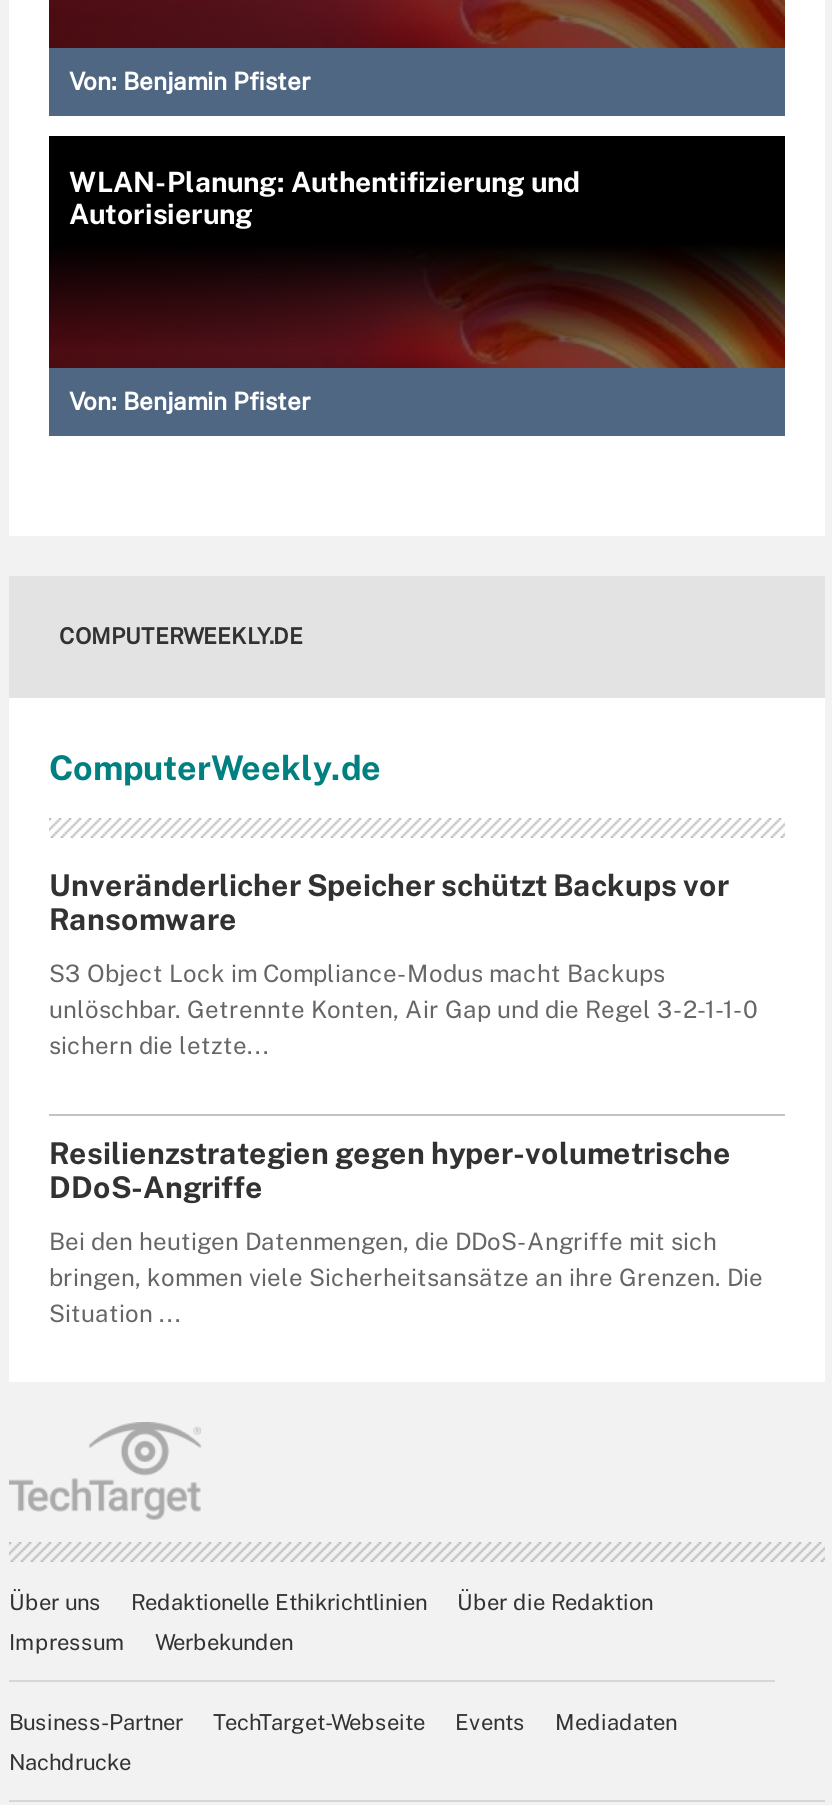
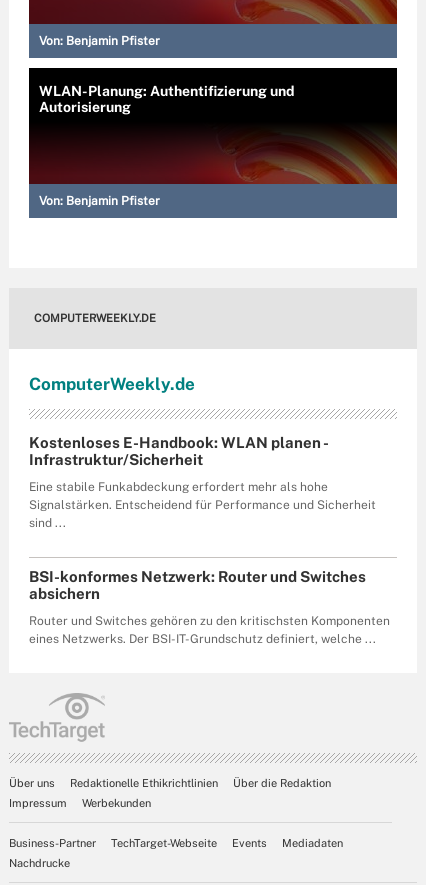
[49,868,729,936] Unveränderlicher Speicher schützt Backups vor | Ransomware -> [29,434,328,468] Kostenloses E-Handbook: WLAN planen - | Infrastruktur/Sicherheit
[49,960,757,1060] S3 Object Lock im Compliance-Modus macht Backups | unlöschbar. Getrennte Konten, Air Gap und die Regel 3-2-1-1-0 | sichern die letzte... -> [29,480,376,530] Eine stabile Funkabdeckung erfordert mehr als hohe | Signalstärken. Entscheidend für Performance und Sicherheit | sind ...
[49,1136,731,1204] Resilienzstrategien gegen hyper-volumetrische | DDoS-Angriffe -> [29,568,366,602] BSI-konformes Netzwerk: Router und Switches | absichern
[49,1228,763,1328] Bei den heutigen Datenmengen, die DDoS-Angriffe mit sich | bringen, kommen viele Sicherheitsansätze an ihre Grenzen. Die | Situation ... -> [29,614,390,646] Router und Switches gehören zu den kritischsten Komponenten | eines Netzwerks. Der BSI-IT-Grundschutz definiert, welche ...

